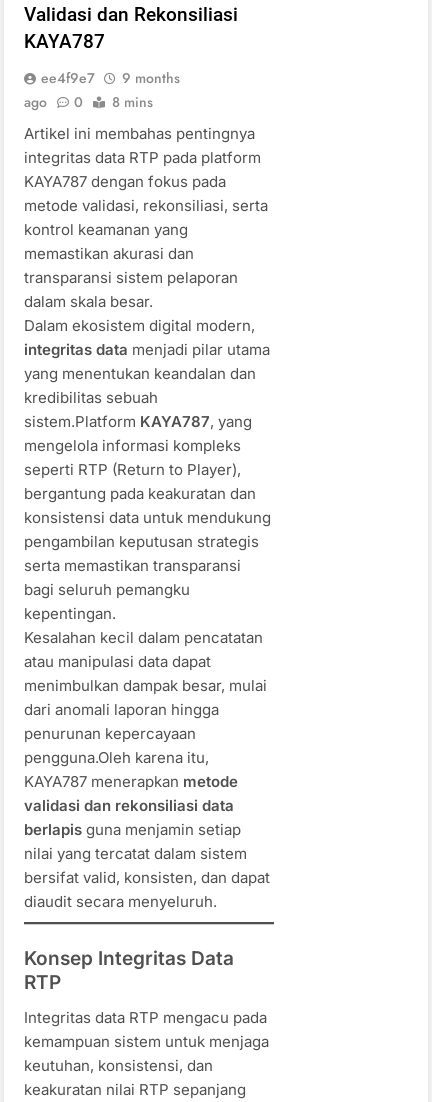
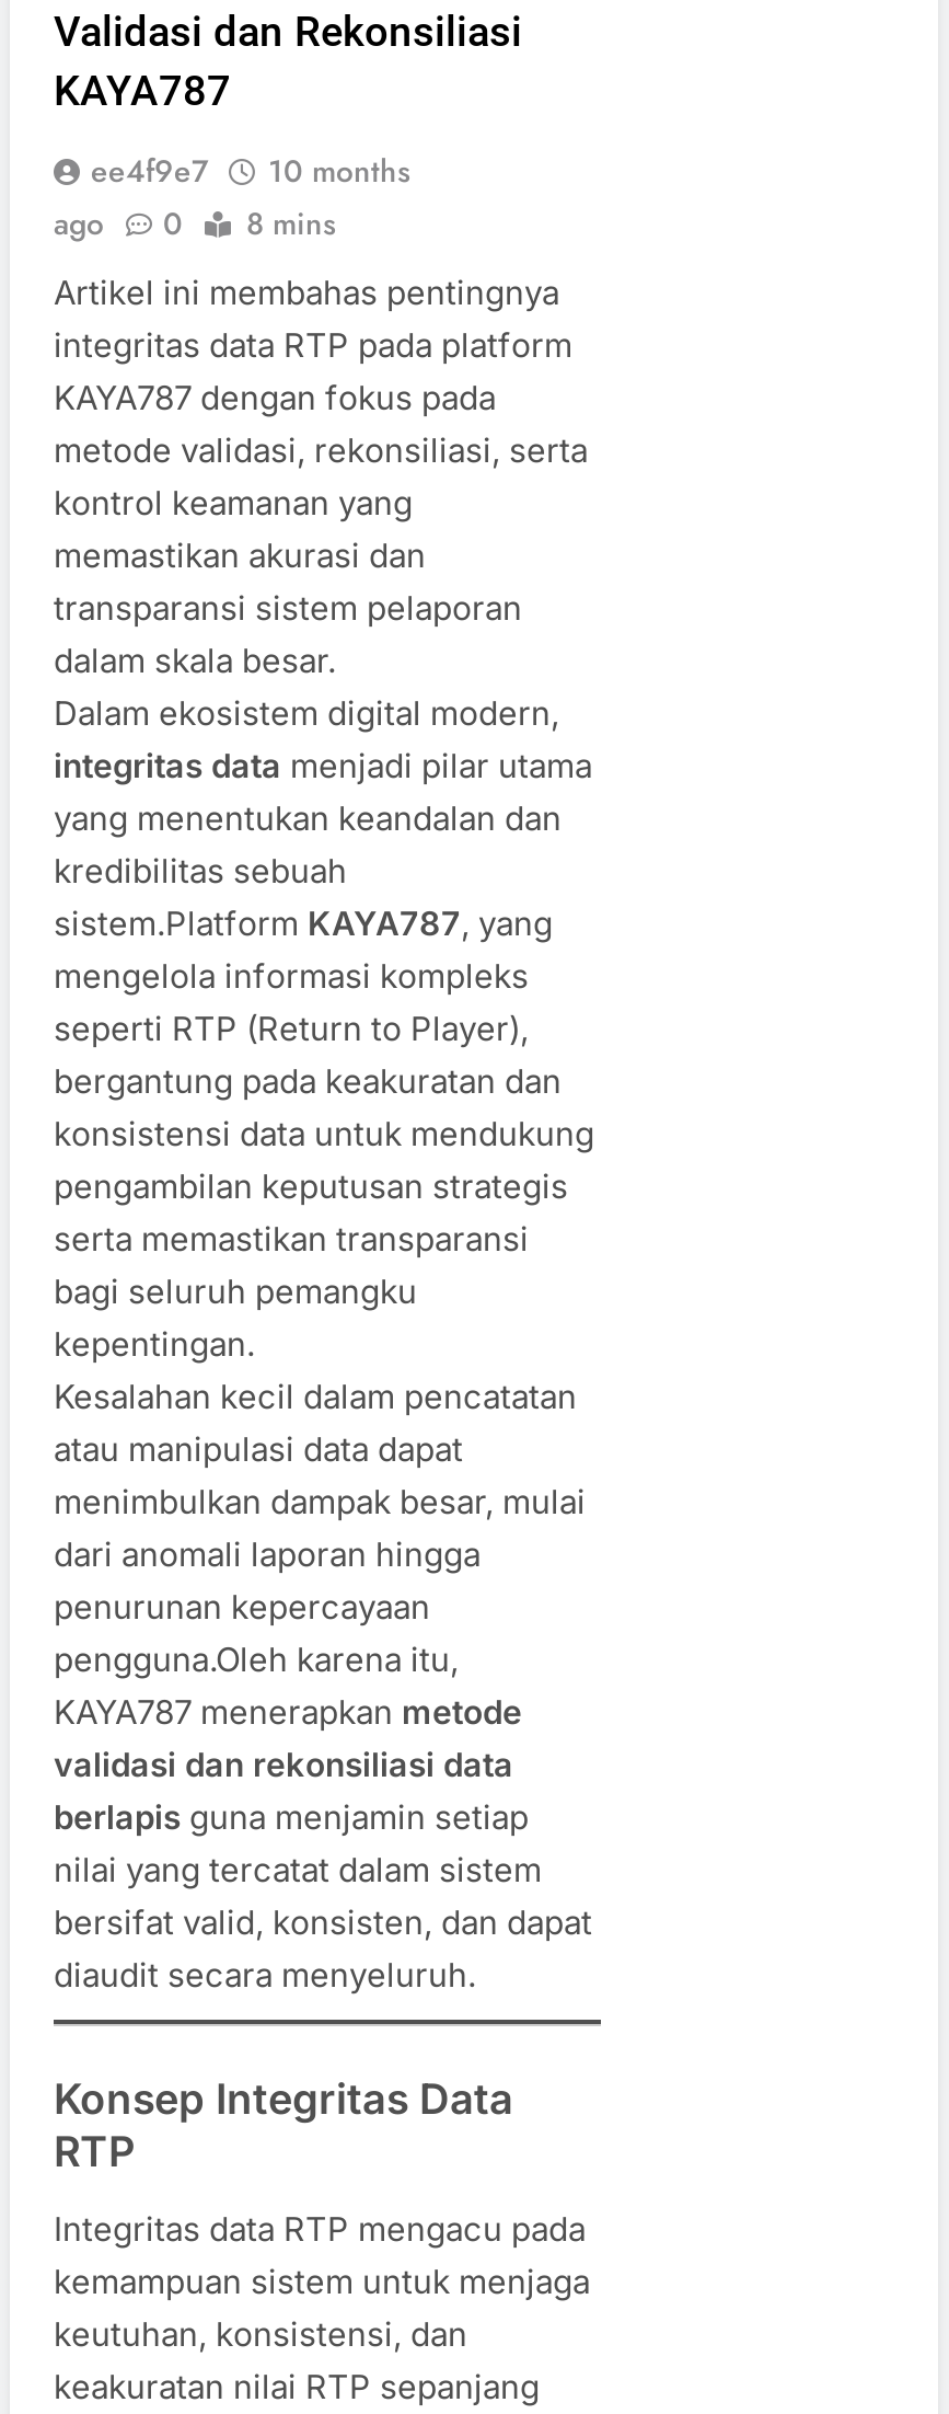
[41,68,180,88] ee4f9e7 9 months -> [91,149,410,193] ee4f9e7 10 months

